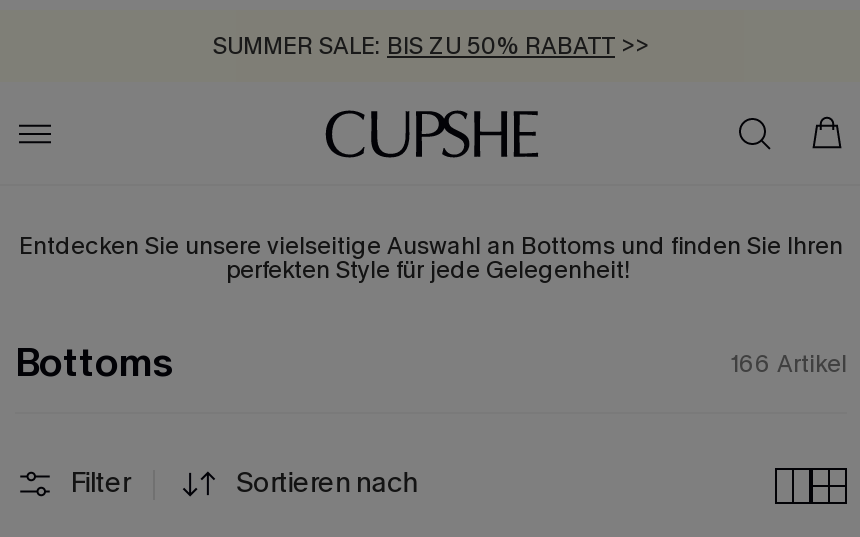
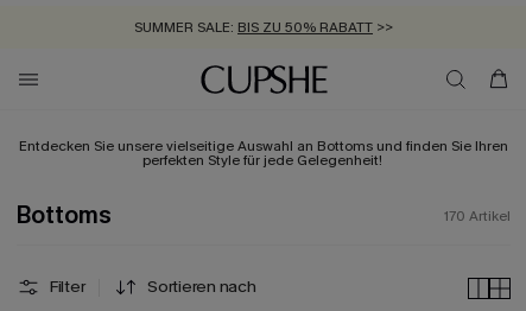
[731,348,847,380] 166 Artikel -> [444,207,511,226] 170 Artikel

